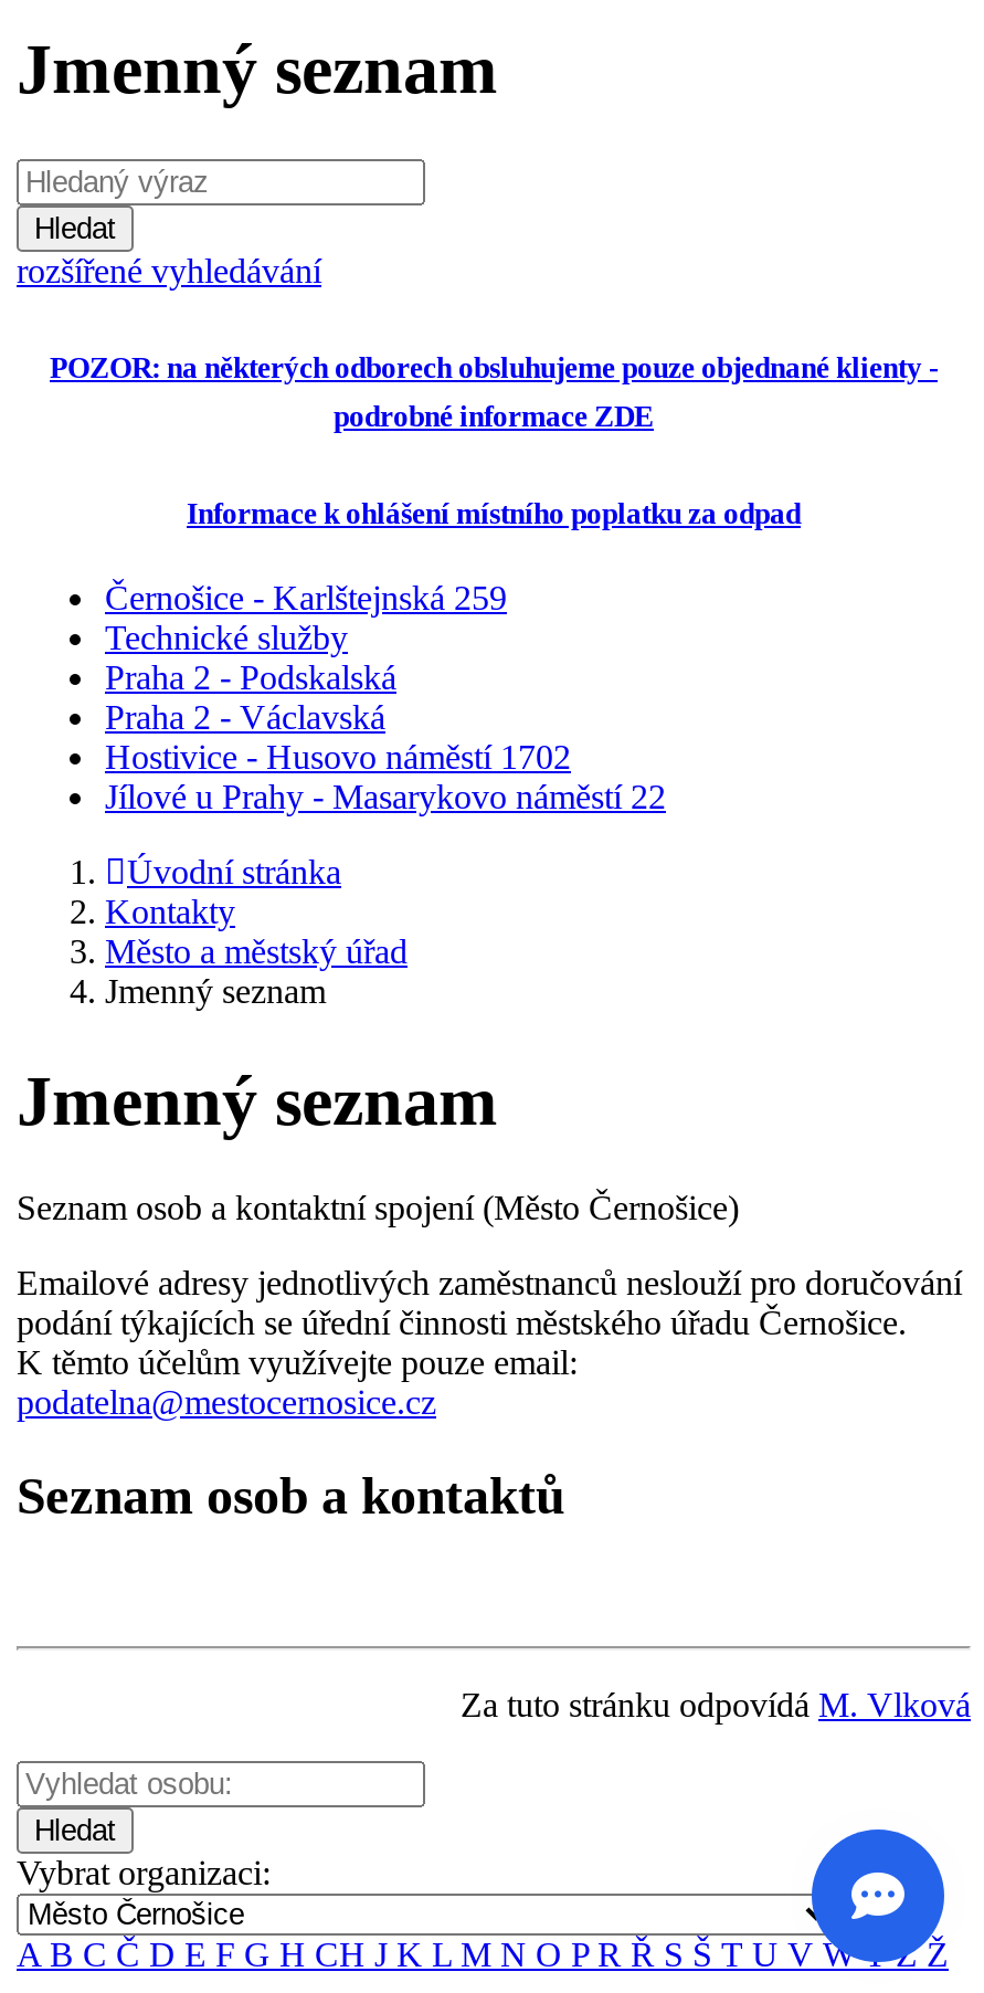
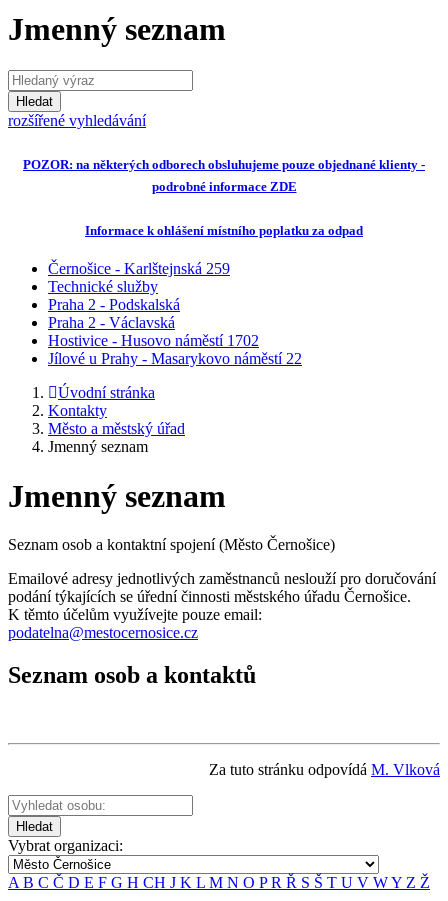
[810,1827,946,1929] [image] -> none

